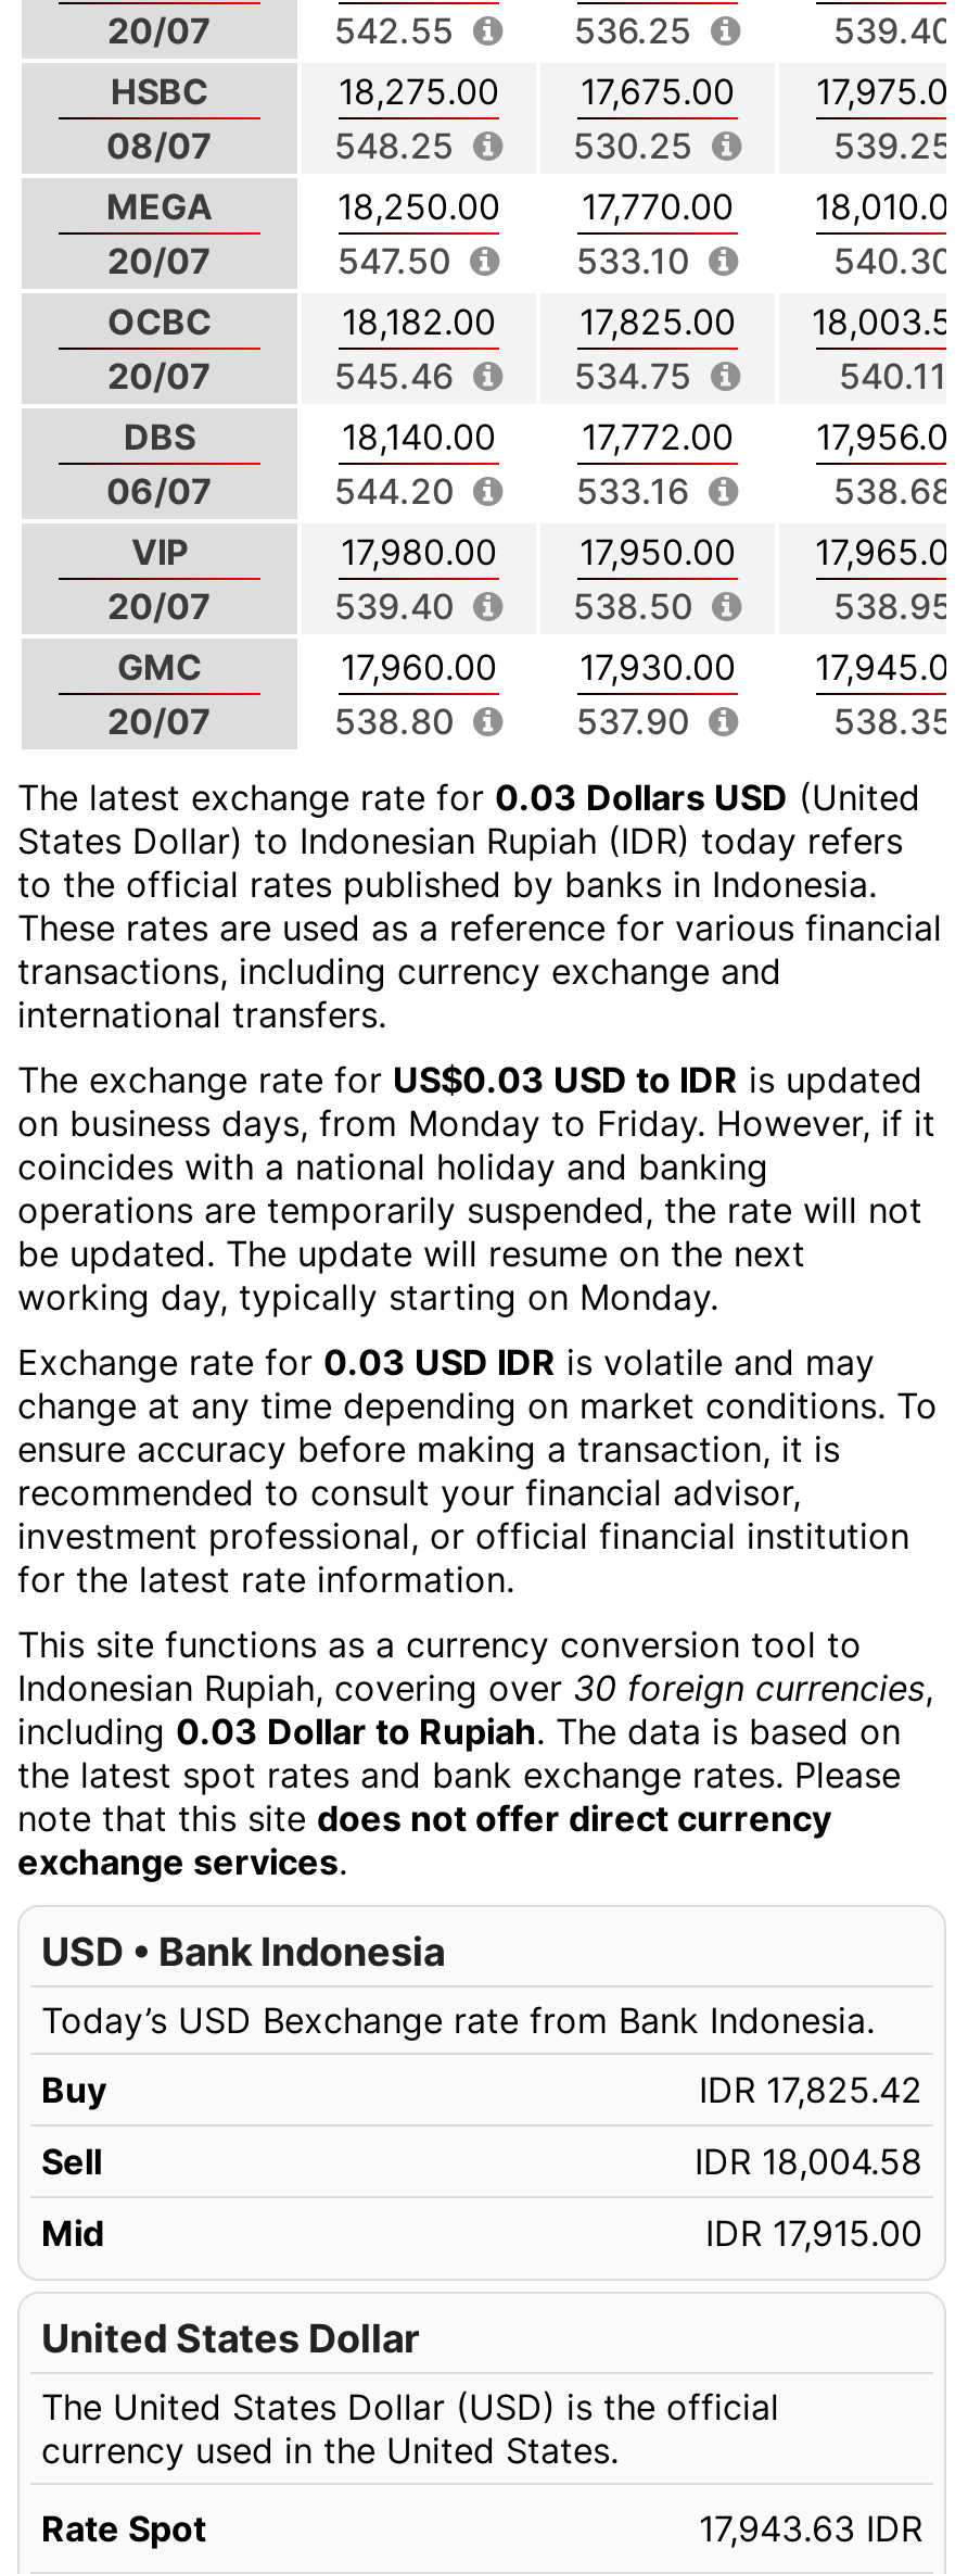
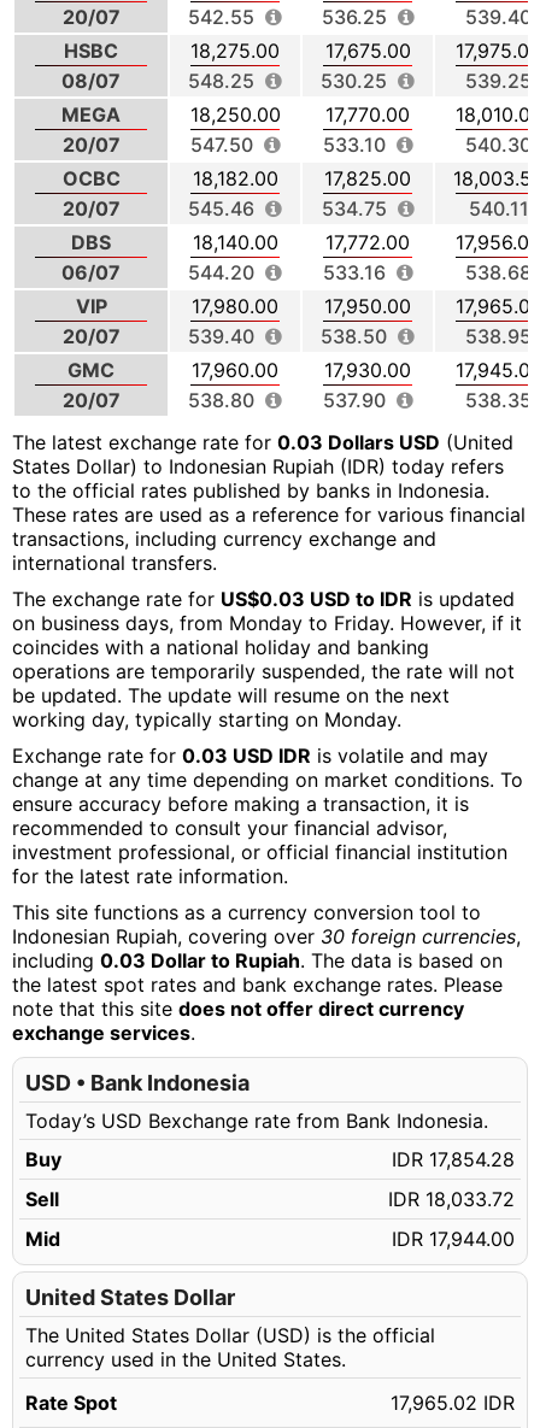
[699,2068,922,2111] IDR 17,825.42 -> [392,1147,515,1171] IDR 17,854.28
[695,2140,922,2183] IDR 18,004.58 -> [388,1187,515,1211] IDR 18,033.72
[705,2211,922,2255] IDR 17,915.00 -> [392,1227,515,1251] IDR 17,944.00
[699,2507,922,2550] 17,943.63 IDR -> [391,1391,515,1415] 17,965.02 IDR

